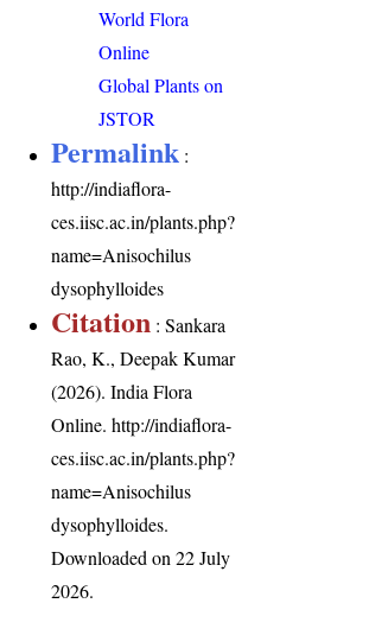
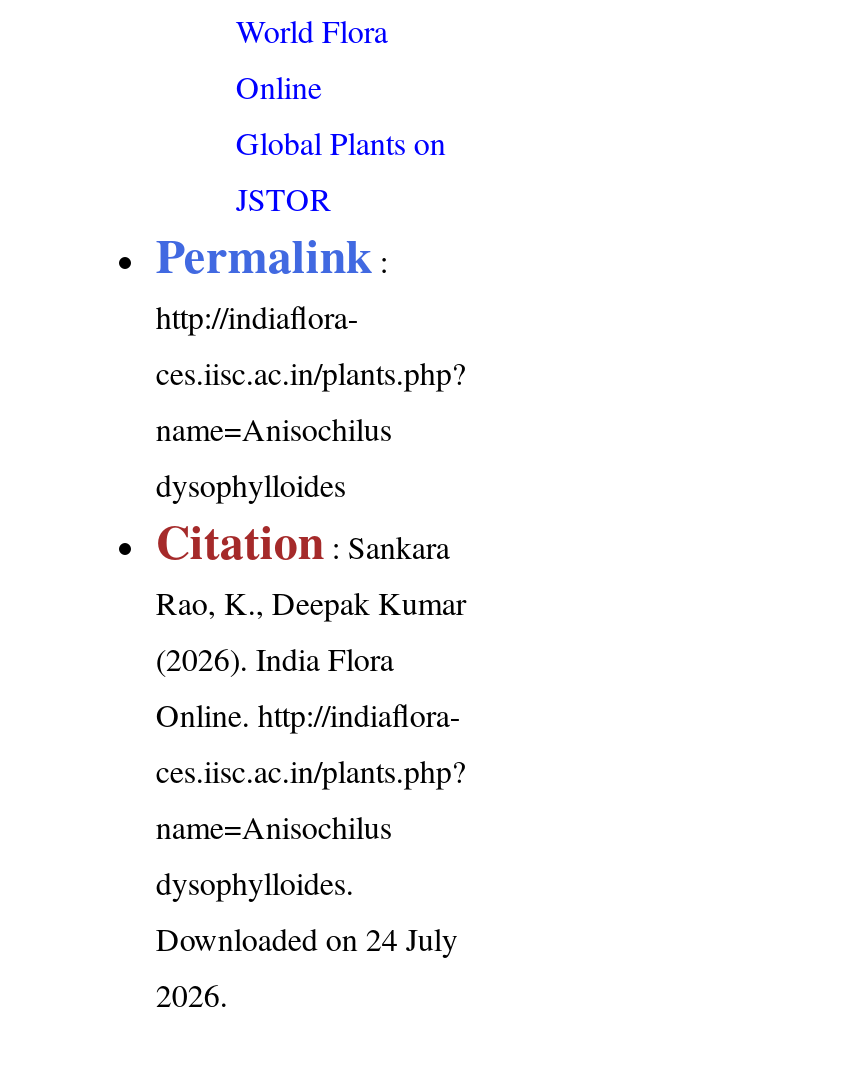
[51,545,231,569] Downloaded on 22 July -> [156,917,458,959] Downloaded on 24 July

